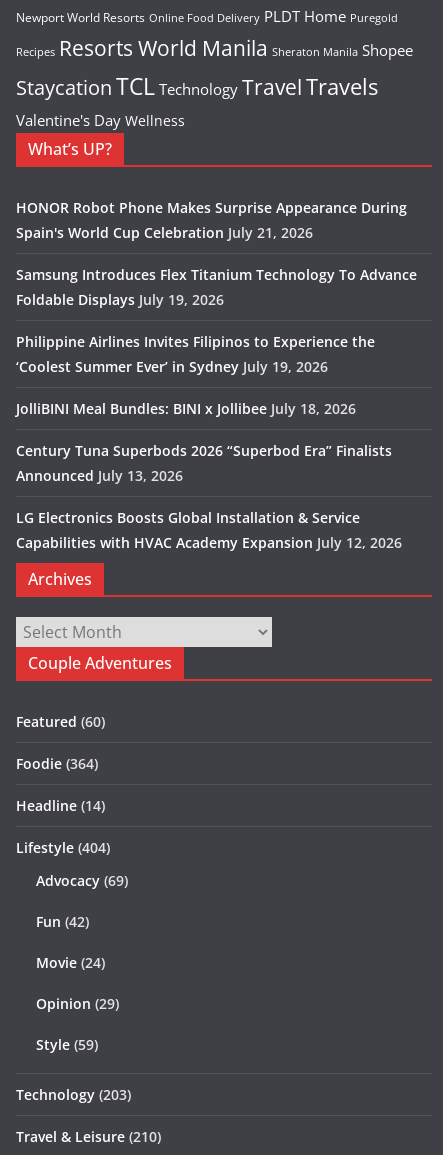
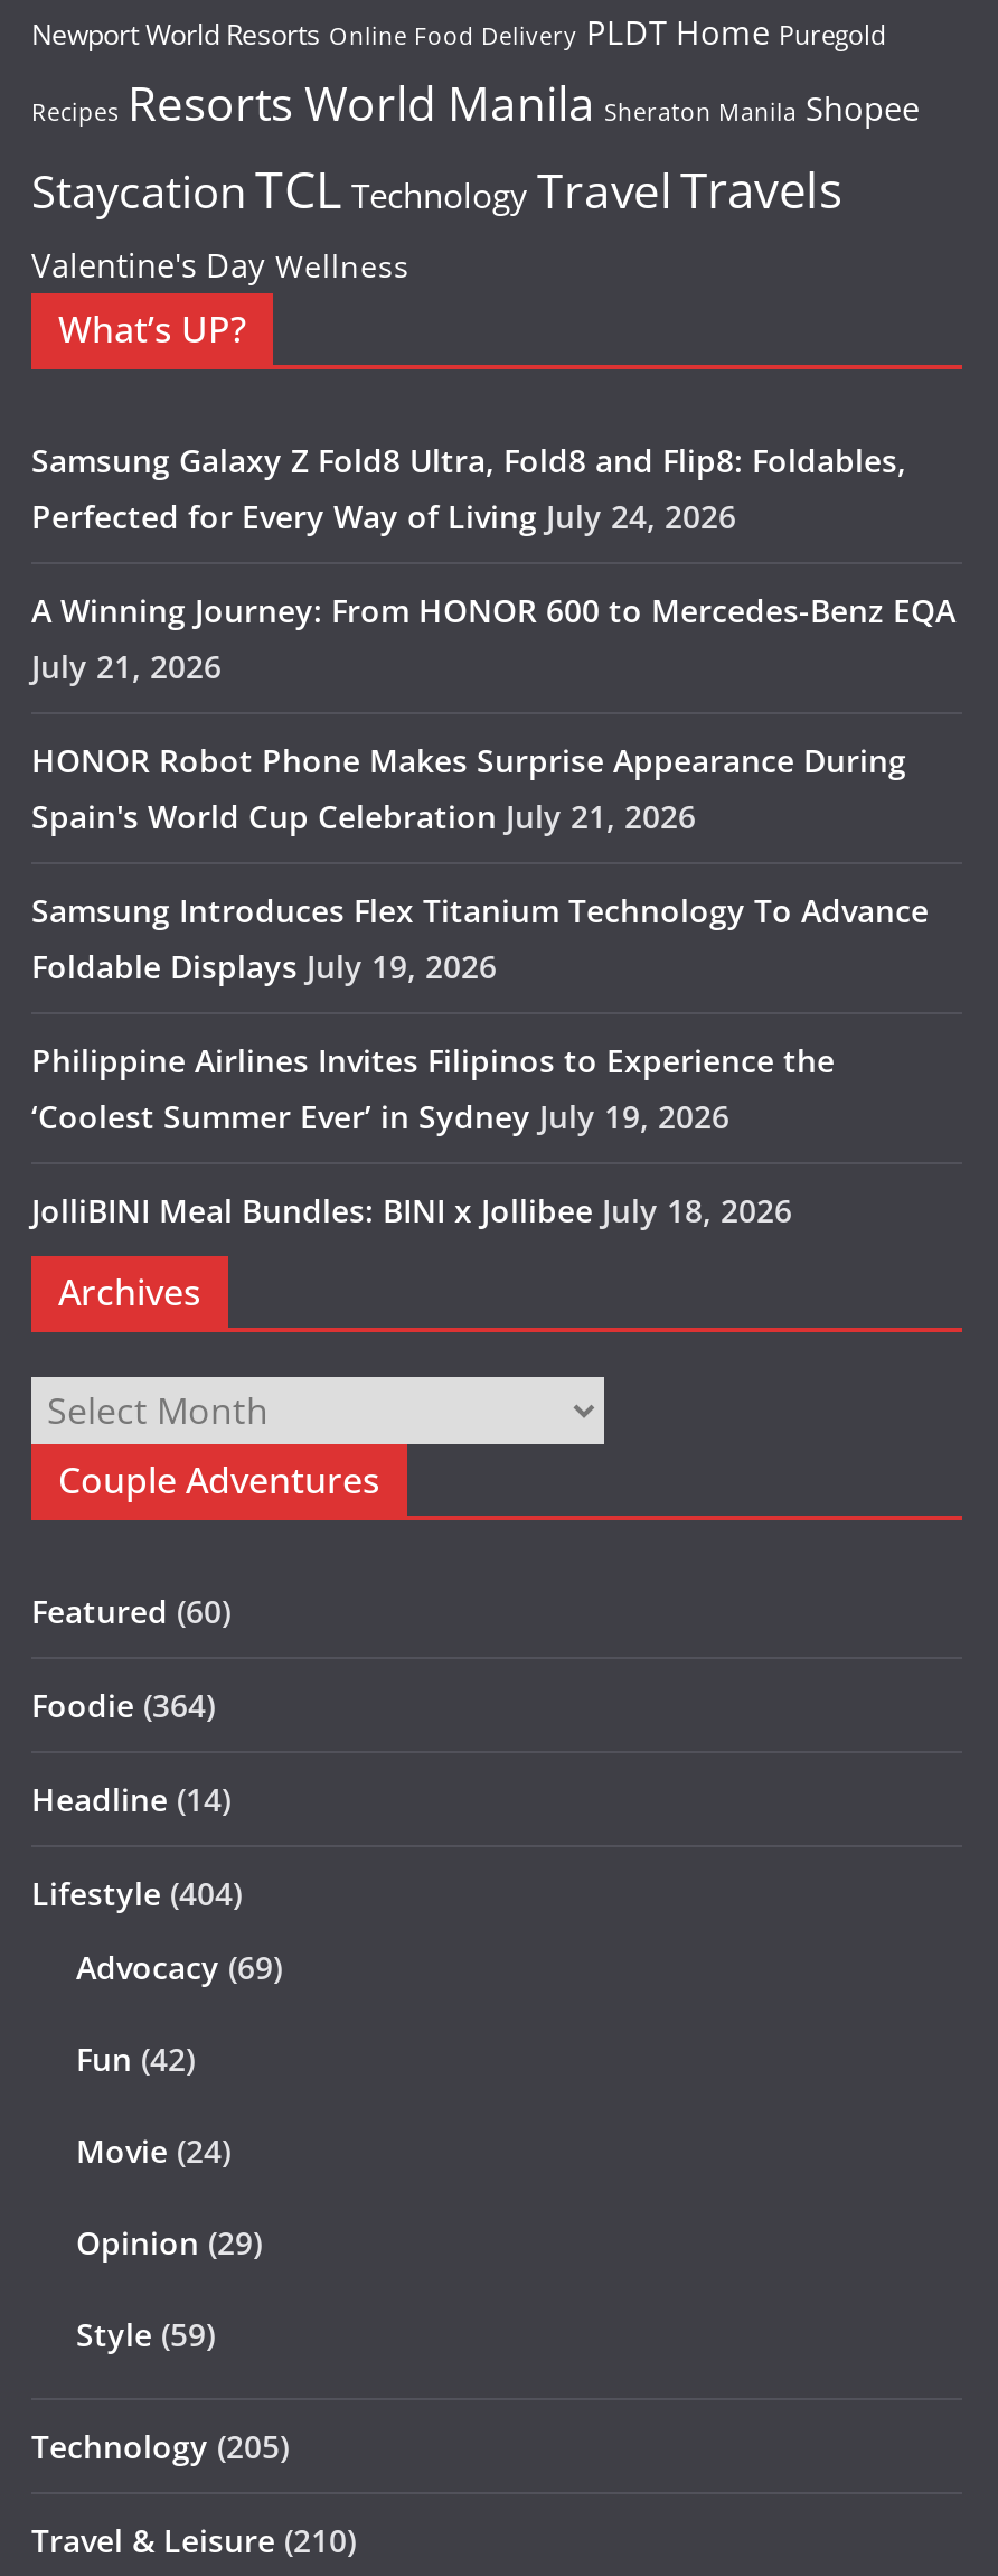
none -> [31,439,955,688] Samsung Galaxy Z Fold8 Ultra, Fold8 and Flip8: Foldables, | Perfected for Every Way of Living July 24, 2026 | A Winning Journey: From HONOR 600 to Mercedes-Benz EQA | July 21, 2026
moved [16,198,417,418] -> [31,739,929,1232]: HONOR Robot Phone Makes Surprise Appearance During | Spain's World Cup Celebration July 21, 2026 | Samsung Introduces Flex Titanium Technology To Advance | Foldable Displays July 19, 2026 | Philippine Airlines Invites Filipinos to Experience the | ‘Coolest Summer Ever’ in Sydney July 19, 2026 | JolliBINI Meal Bundles: BINI x Jollibee July 18, 2026
[16,441,402,552] Century Tuna Superbods 2026 “Superbod Era” Finalists | Announced July 13, 2026 | LG Electronics Boosts Global Installation & Service | Capabilities with HVAC Academy Expansion July 12, 2026 -> none
[16,1085,131,1104] Technology (203) -> [31,2425,289,2468] Technology (205)

